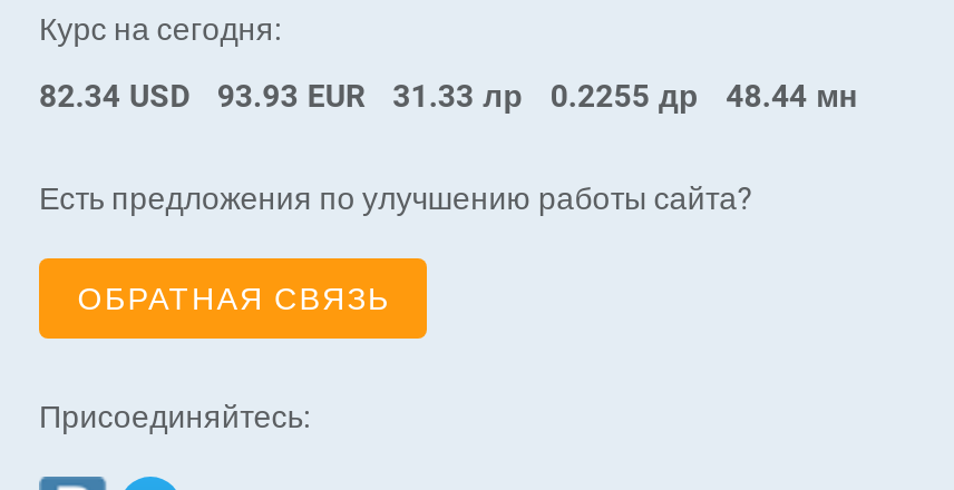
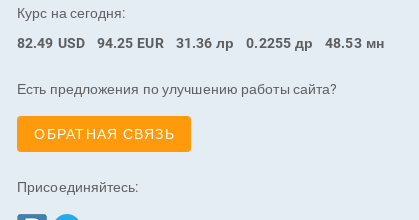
[39,78,190,114] 82.34 USD -> [17,35,85,51] 82.49 USD
[217,78,366,114] 93.93 EUR -> [97,35,164,51] 94.25 EUR
[393,78,523,114] 31.33 лр -> [176,35,234,51] 31.36 лр
[726,78,857,114] 48.44 мн -> [325,35,384,51] 48.53 мн

